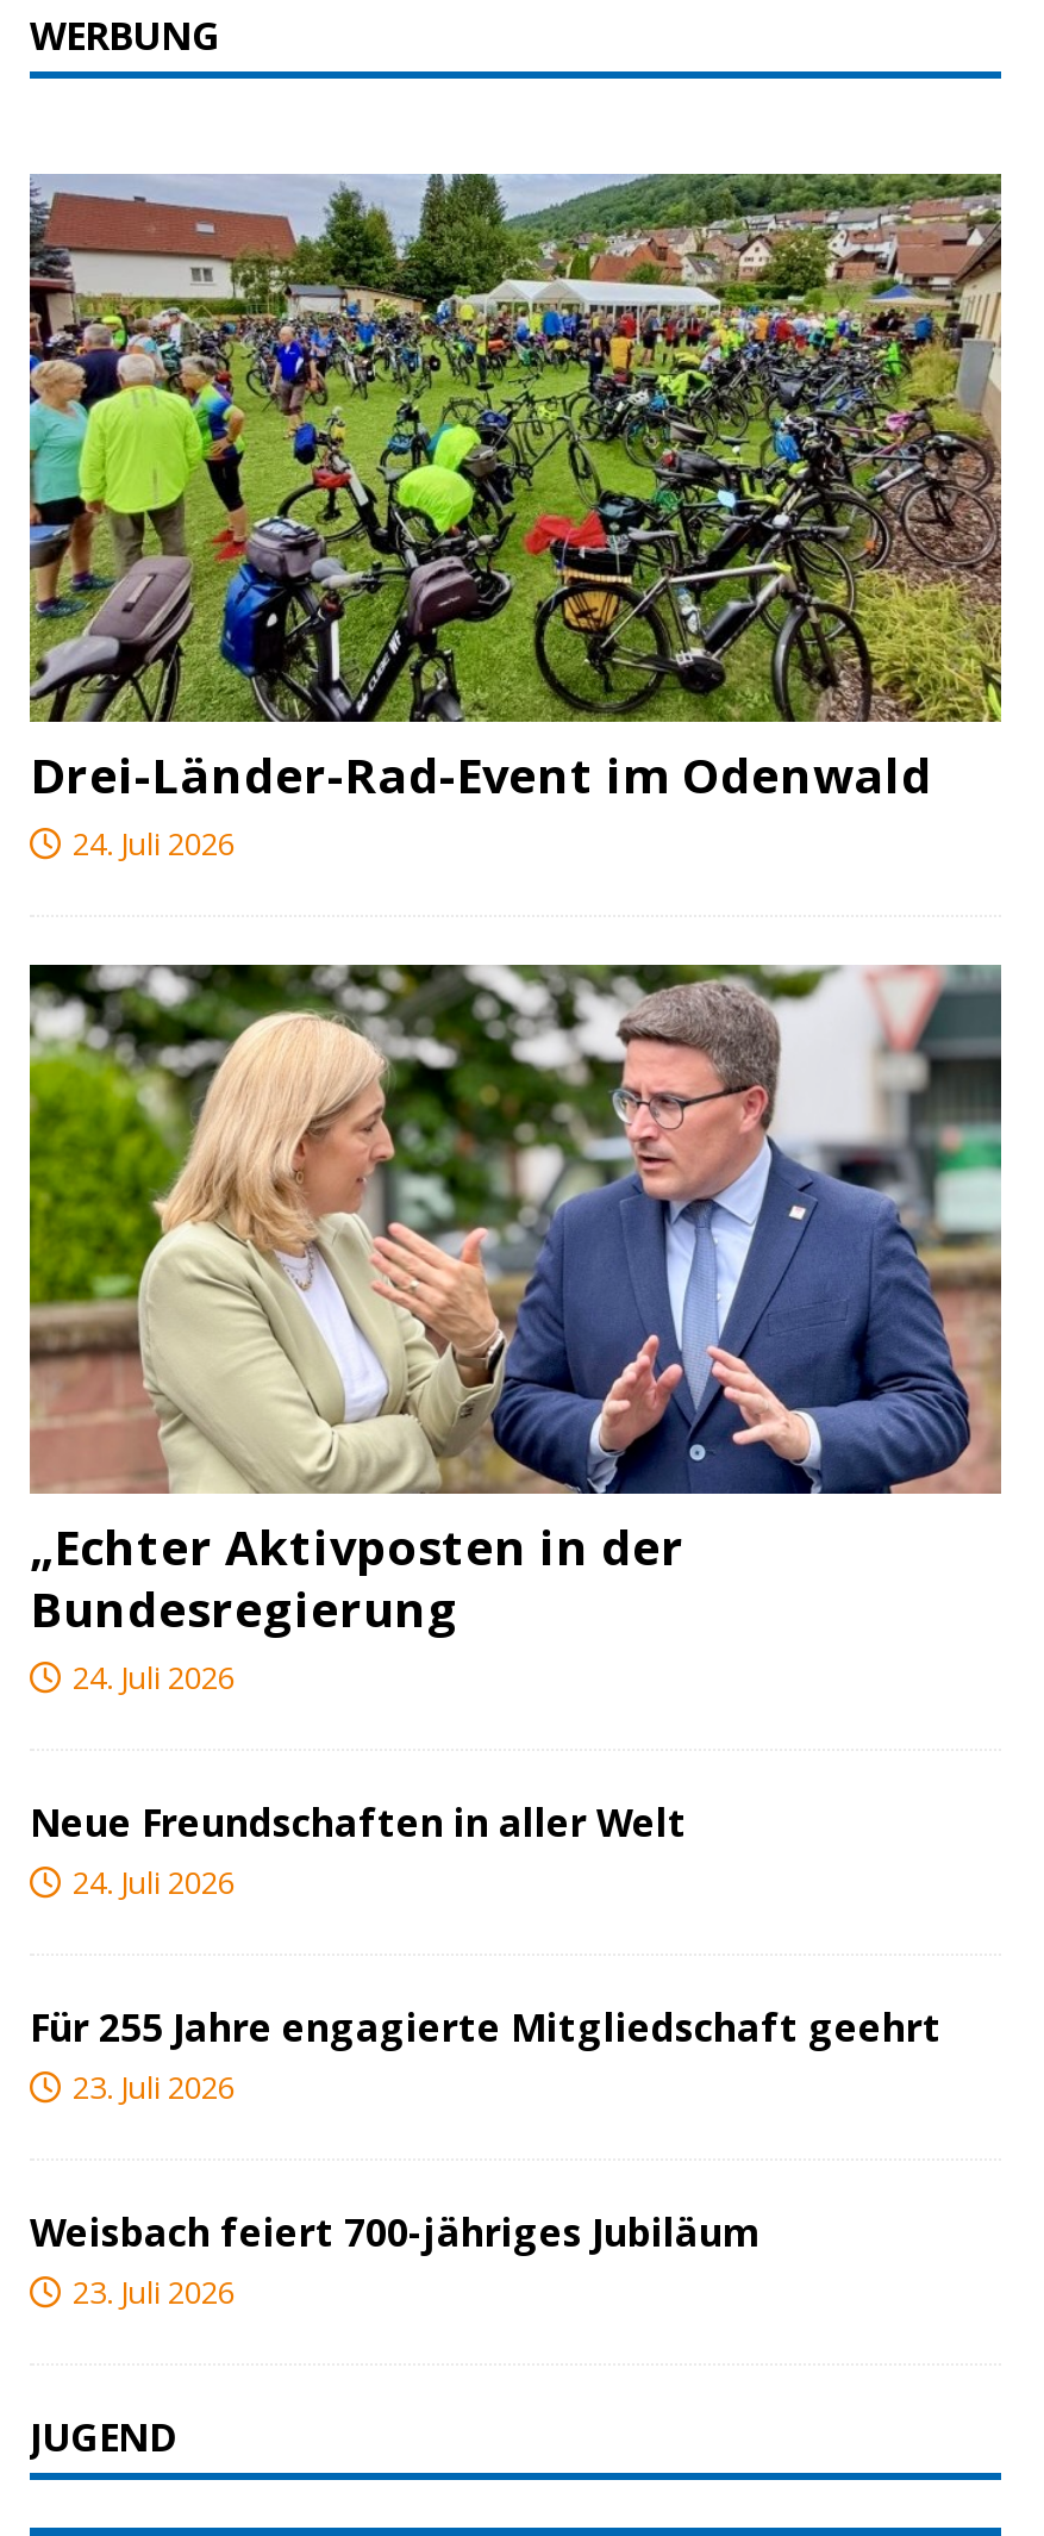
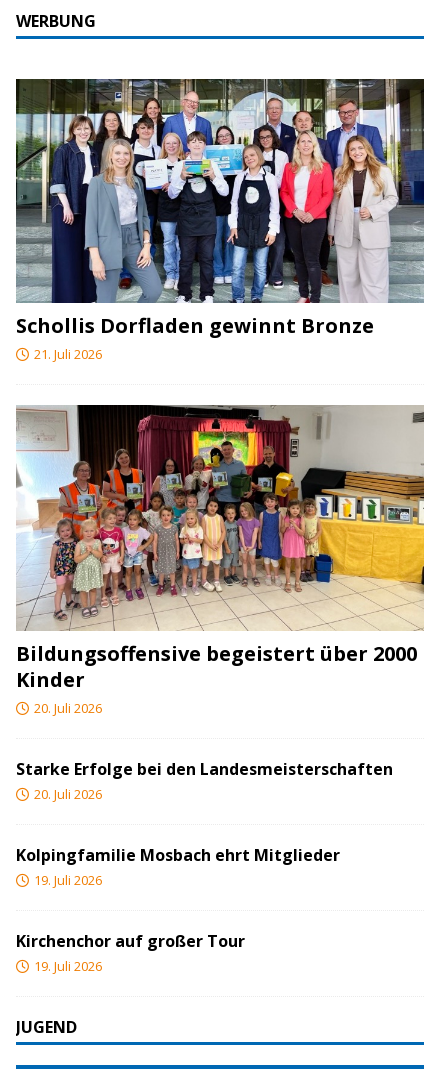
[27,174,1004,864] [image] | Drei-Länder-Rad-Event im Odenwald | 24. Juli 2026 -> [15,78,425,363] [image] | Schollis Dorfladen gewinnt Bronze | 21. Juli 2026
[27,955,1004,1699] [image] | „Echter Aktivposten in der | Bundesregierung | 24. Juli 2026 -> [16,404,425,717] [image] | Bildungsoffensive begeistert über 2000 | Kinder | 20. Juli 2026
[30,1797,687,1904] Neue Freundschaften in aller Welt | 24. Juli 2026 -> [16,758,393,803] Starke Erfolge bei den Landesmeisterschaften | 20. Juli 2026
[30,2001,942,2109] Für 255 Jahre engagierte Mitgliedschaft geehrt | 23. Juli 2026 -> [16,844,340,889] Kolpingfamilie Mosbach ehrt Mitglieder | 19. Juli 2026
[30,2206,761,2313] Weisbach feiert 700-jähriges Jubiläum | 23. Juli 2026 -> [16,930,245,975] Kirchenchor auf großer Tour | 19. Juli 2026

